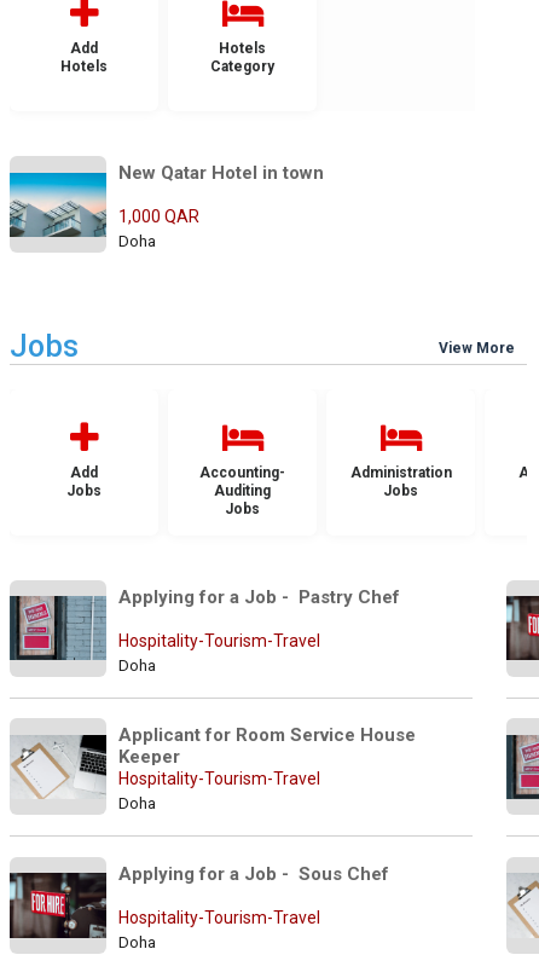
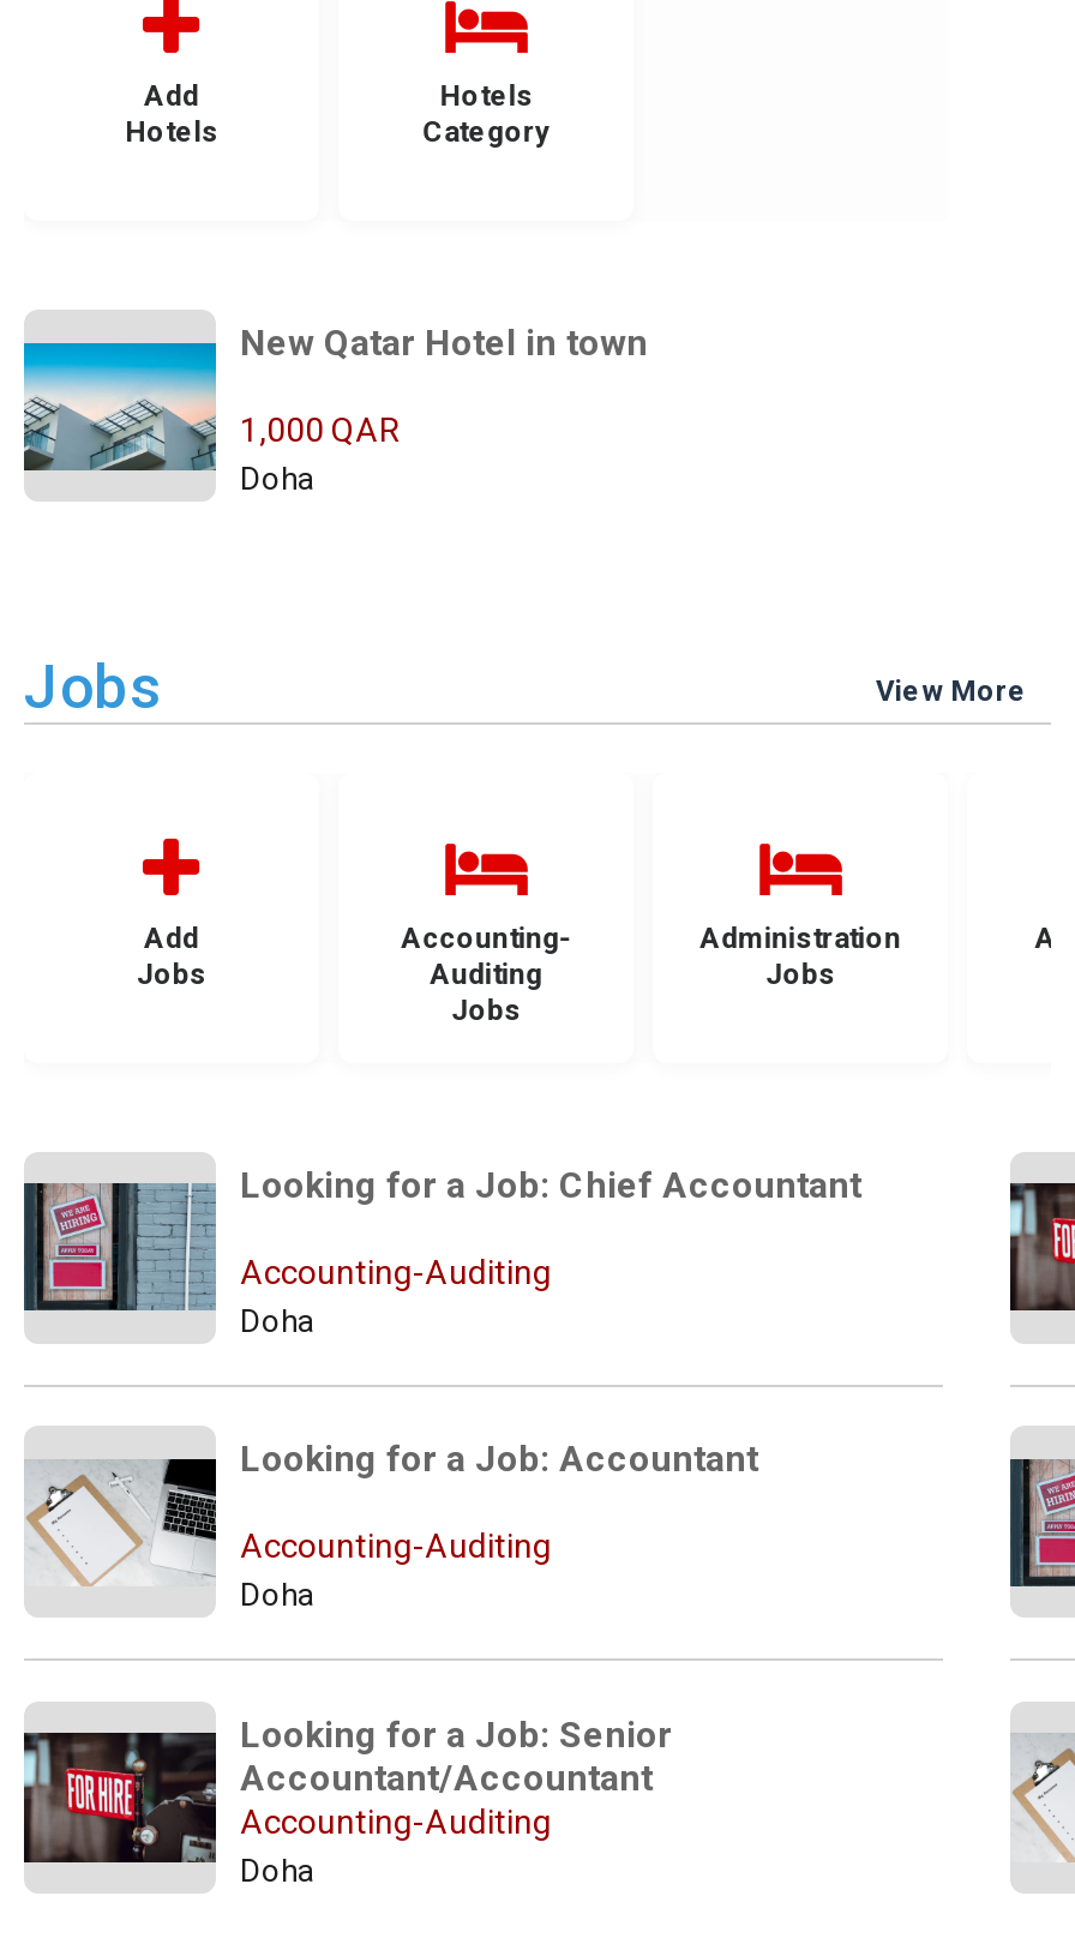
[118,586,400,608] Applying for a Job - Pastry Chef -> [240,1164,861,1207] Looking for a Job: Chief Accountant
[118,631,320,650] Hospitality-Tourism-Travel -> [240,1252,552,1291] Accounting-Auditing
[118,725,416,789] Applicant for Room Service House | Keeper | Hospitality-Tourism-Travel -> [240,1439,758,1566] Looking for a Job: Accountant | Accounting-Auditing
[118,863,389,927] Applying for a Job - Sous Chef | Hospitality-Tourism-Travel -> [240,1714,672,1841] Looking for a Job: Senior | Accountant/Accountant | Accounting-Auditing

